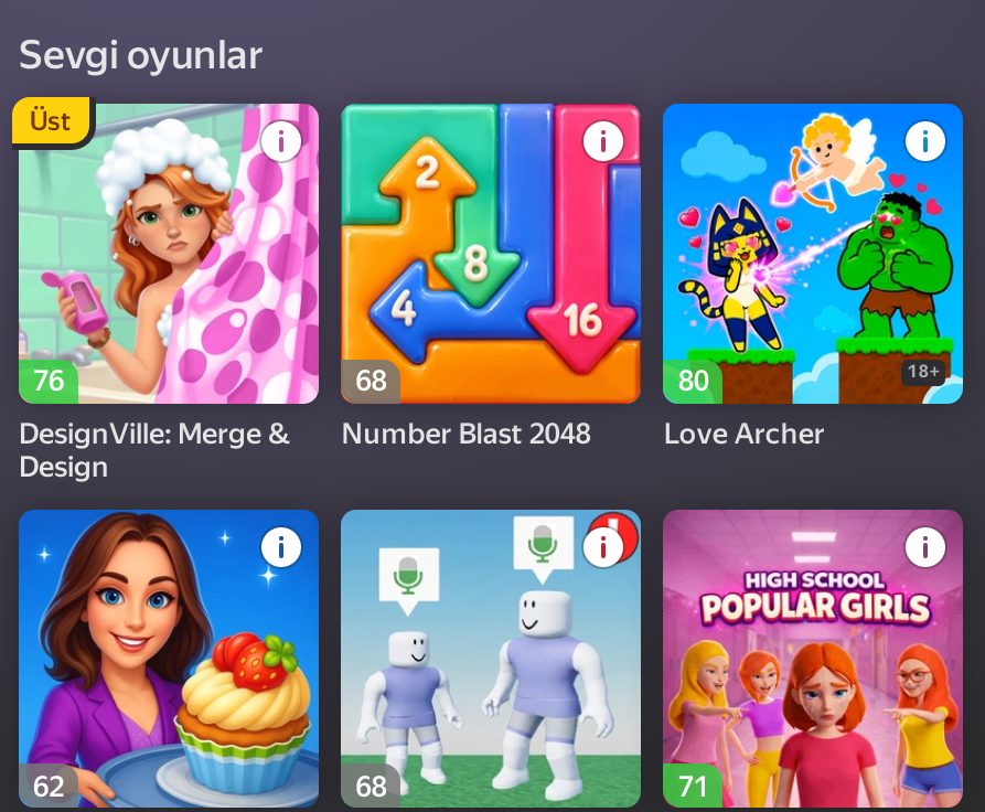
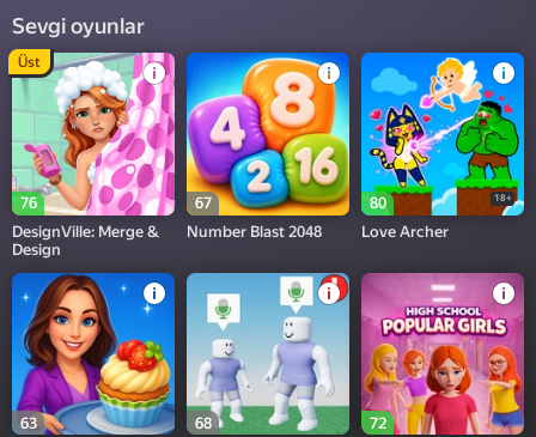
[339,101,643,406] [image] | 68 -> [185,51,351,217] [image] | 67
[33,769,64,802] 62 -> [20,414,36,432] 63
[678,769,709,802] 71 -> [370,414,386,432] 72

